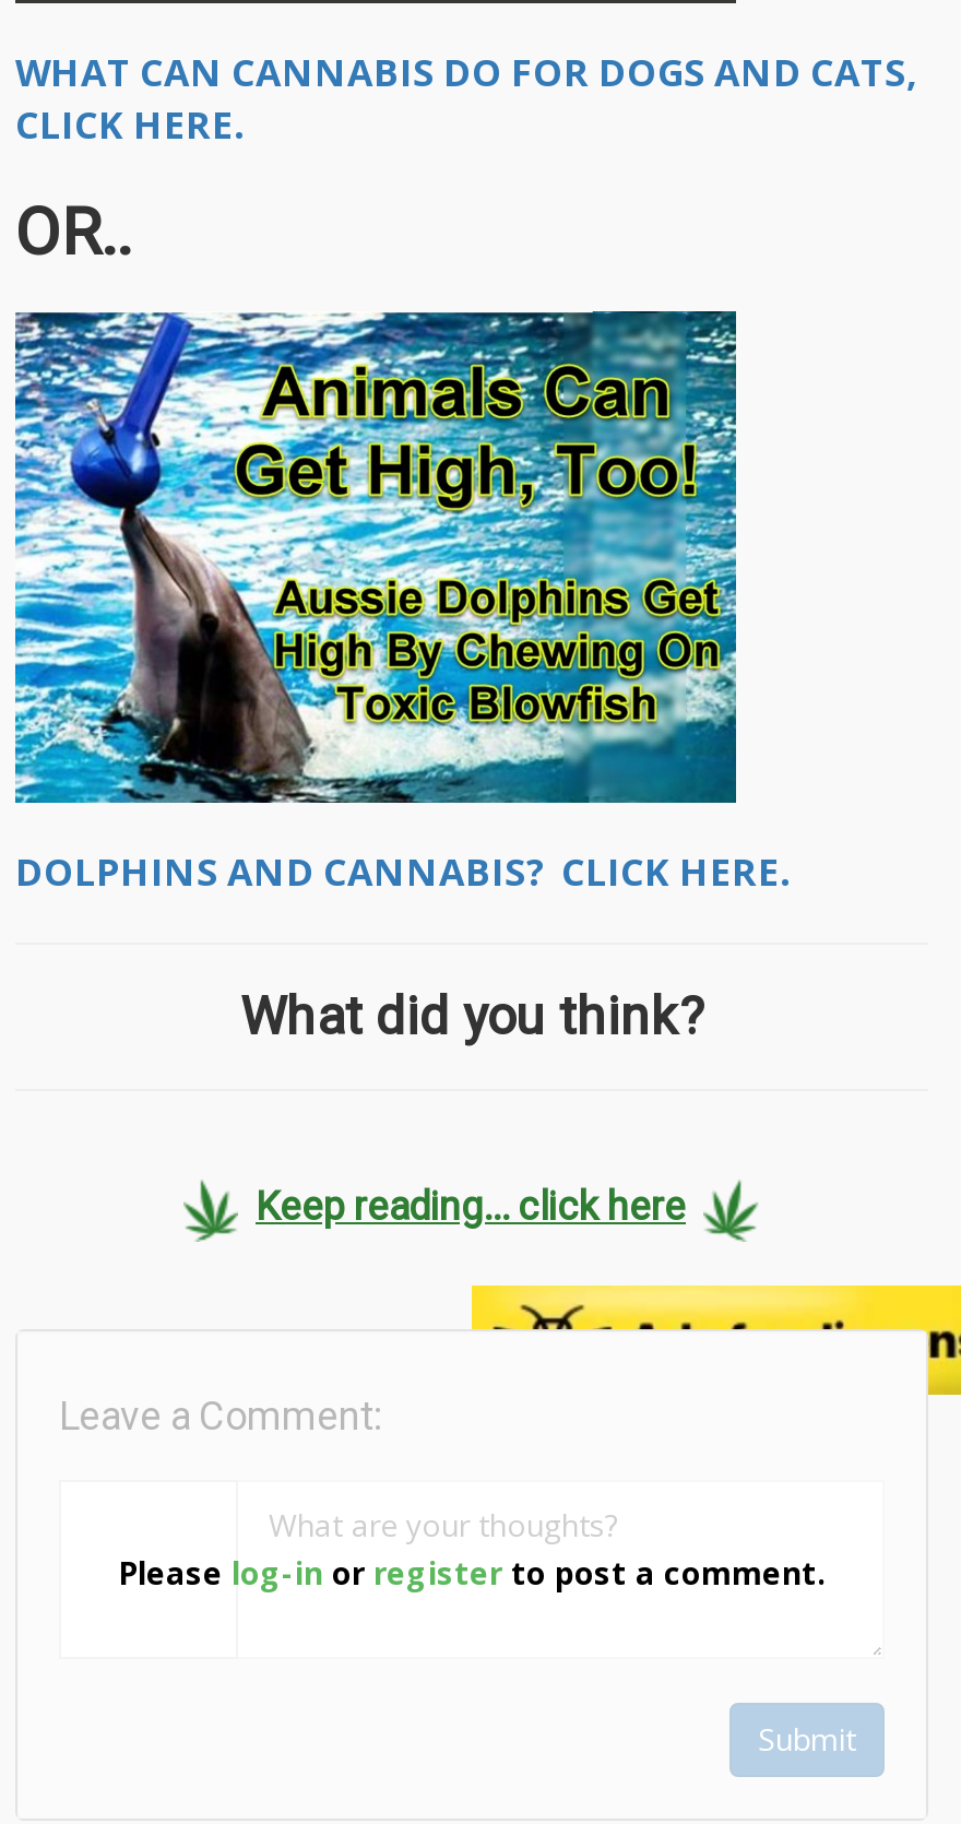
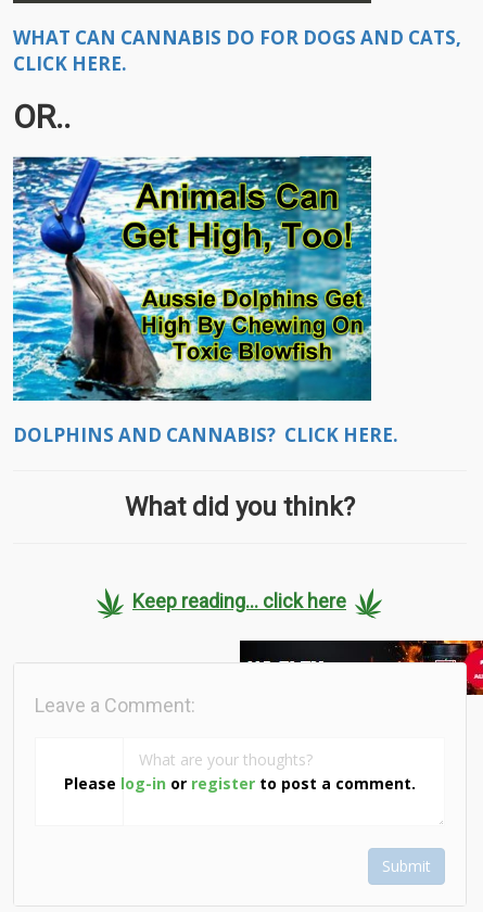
[470,1283,954,1397] [image] -> [239,639,480,696] [image]

